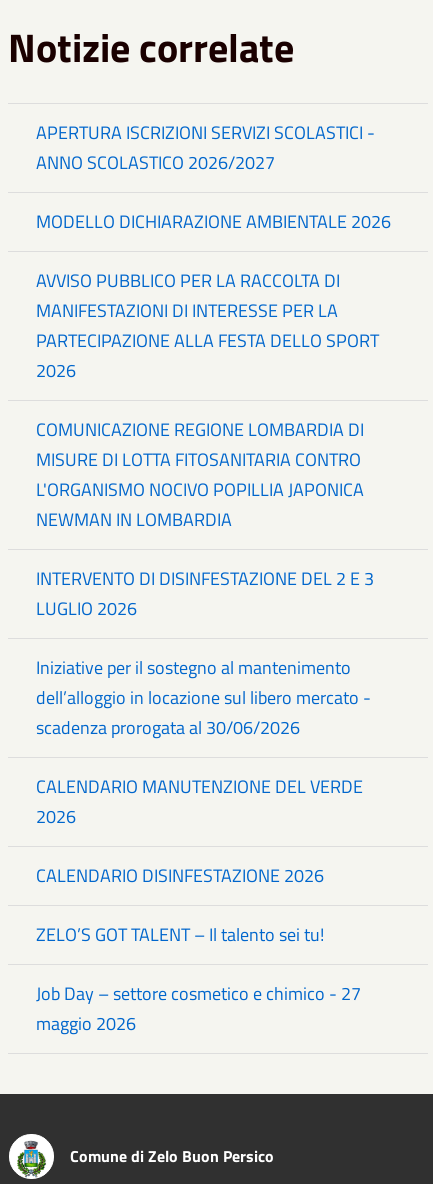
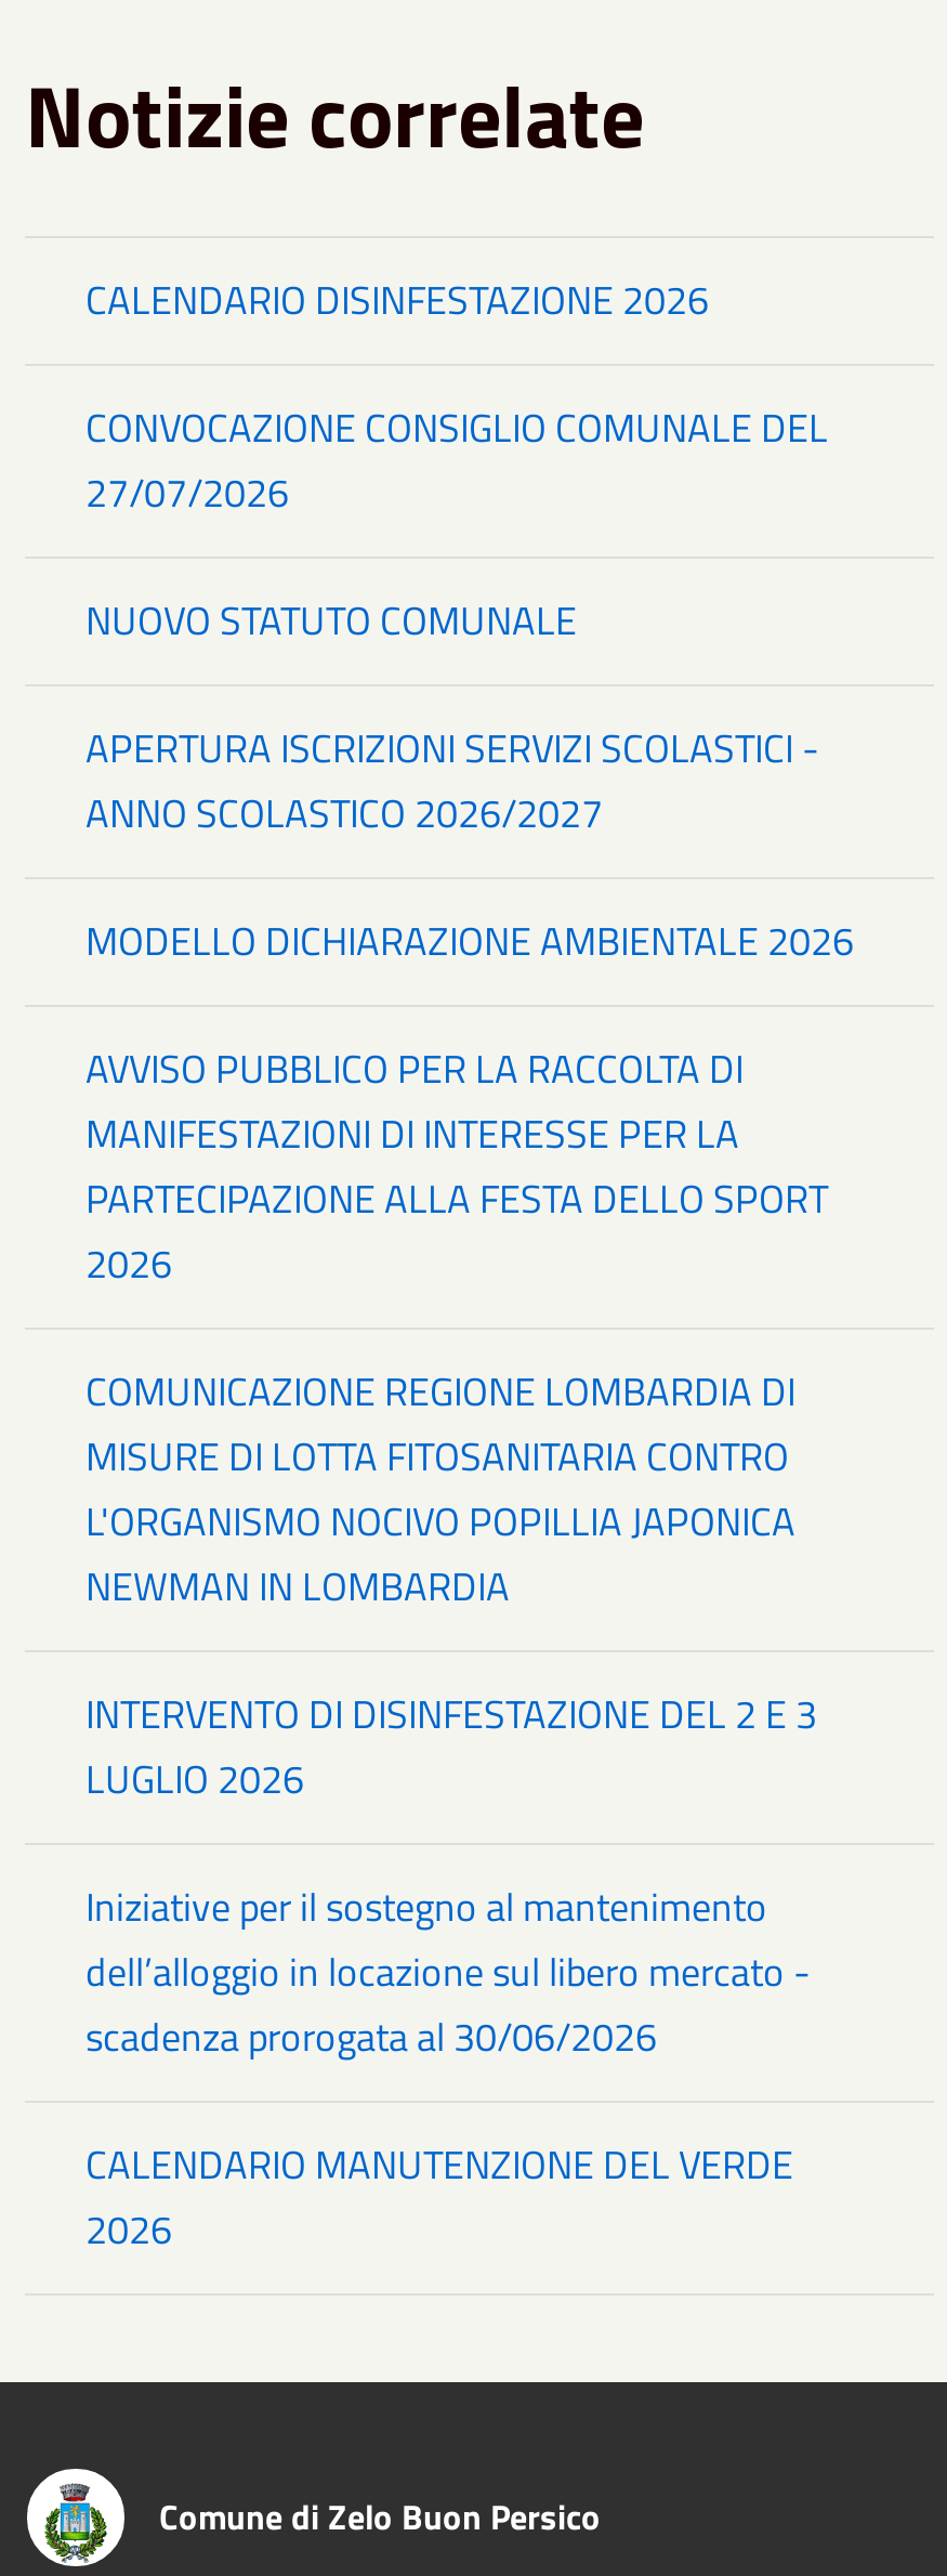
none -> [86,398,828,649] CONVOCAZIONE CONSIGLIO COMUNALE DEL | 27/07/2026 | NUOVO STATUTO COMUNALE
moved [36,119,391,830] -> [86,719,854,2258]: APERTURA ISCRIZIONI SERVIZI SCOLASTICI - | ANNO SCOLASTICO 2026/2027 | MODELLO DICHIARAZIONE AMBIENTALE 2026 | ... | CALENDARIO MANUTENZIONE DEL VERDE | 2026
moved [36,862,324,889] -> [86,270,709,329]: CALENDARIO DISINFESTAZIONE 2026
[36,921,361,1037] ZELO’S GOT TALENT – Il talento sei tu! | Job Day – settore cosmetico e chimico - 27 | maggio 2026 -> none

